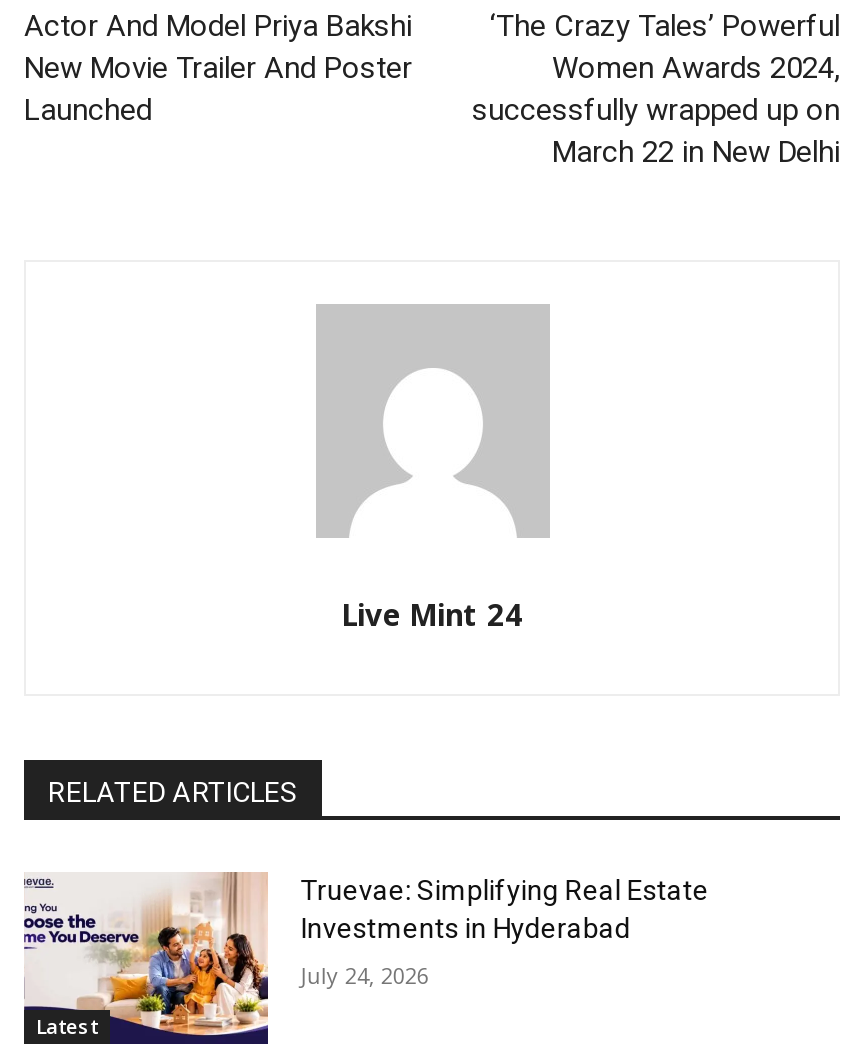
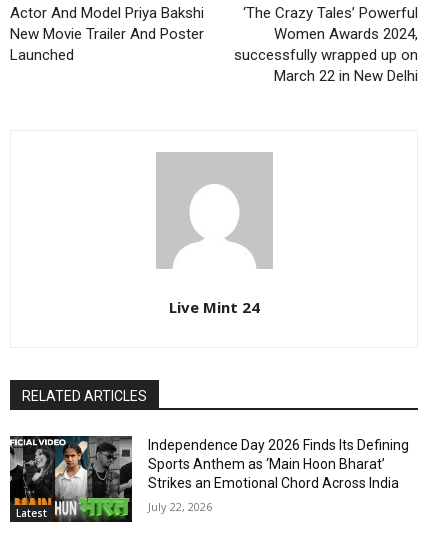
[22,870,709,1044] [image] | Truevae: Simplifying Real Estate | Investments in Hyderabad -> [9,435,409,522] [image] | Independence Day 2026 Finds Its Defining | Sports Anthem as ‘Main Hoon Bharat’ | Strikes an Emotional Chord Across India
[301,960,429,990] July 24, 2026 -> [148,499,212,514] July 22, 2026

